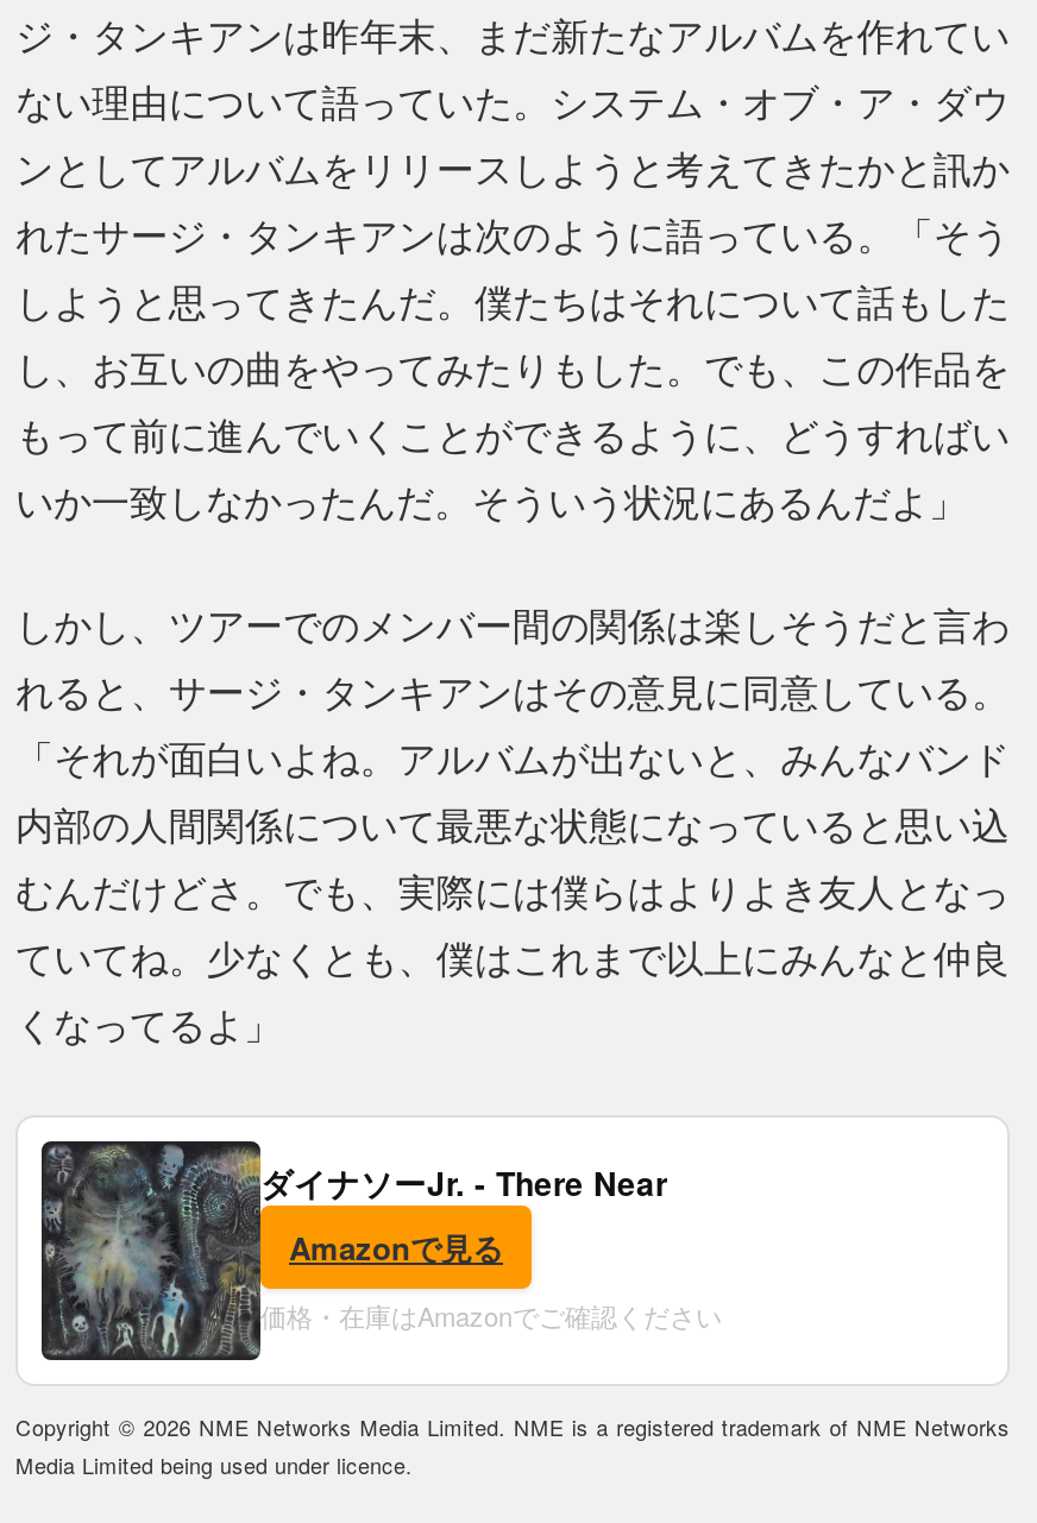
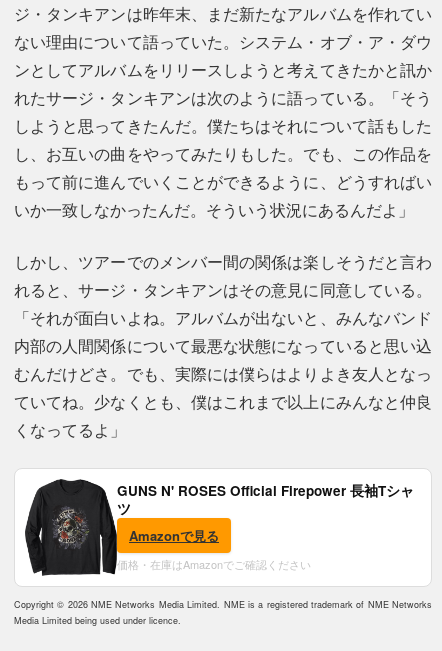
[39,1139,667,1362] [image] | ダイナソーJr. - There Near -> [25,479,414,576] [image] | GUNS N' ROSES Official Firepower 長袖Tシャ | ツ

